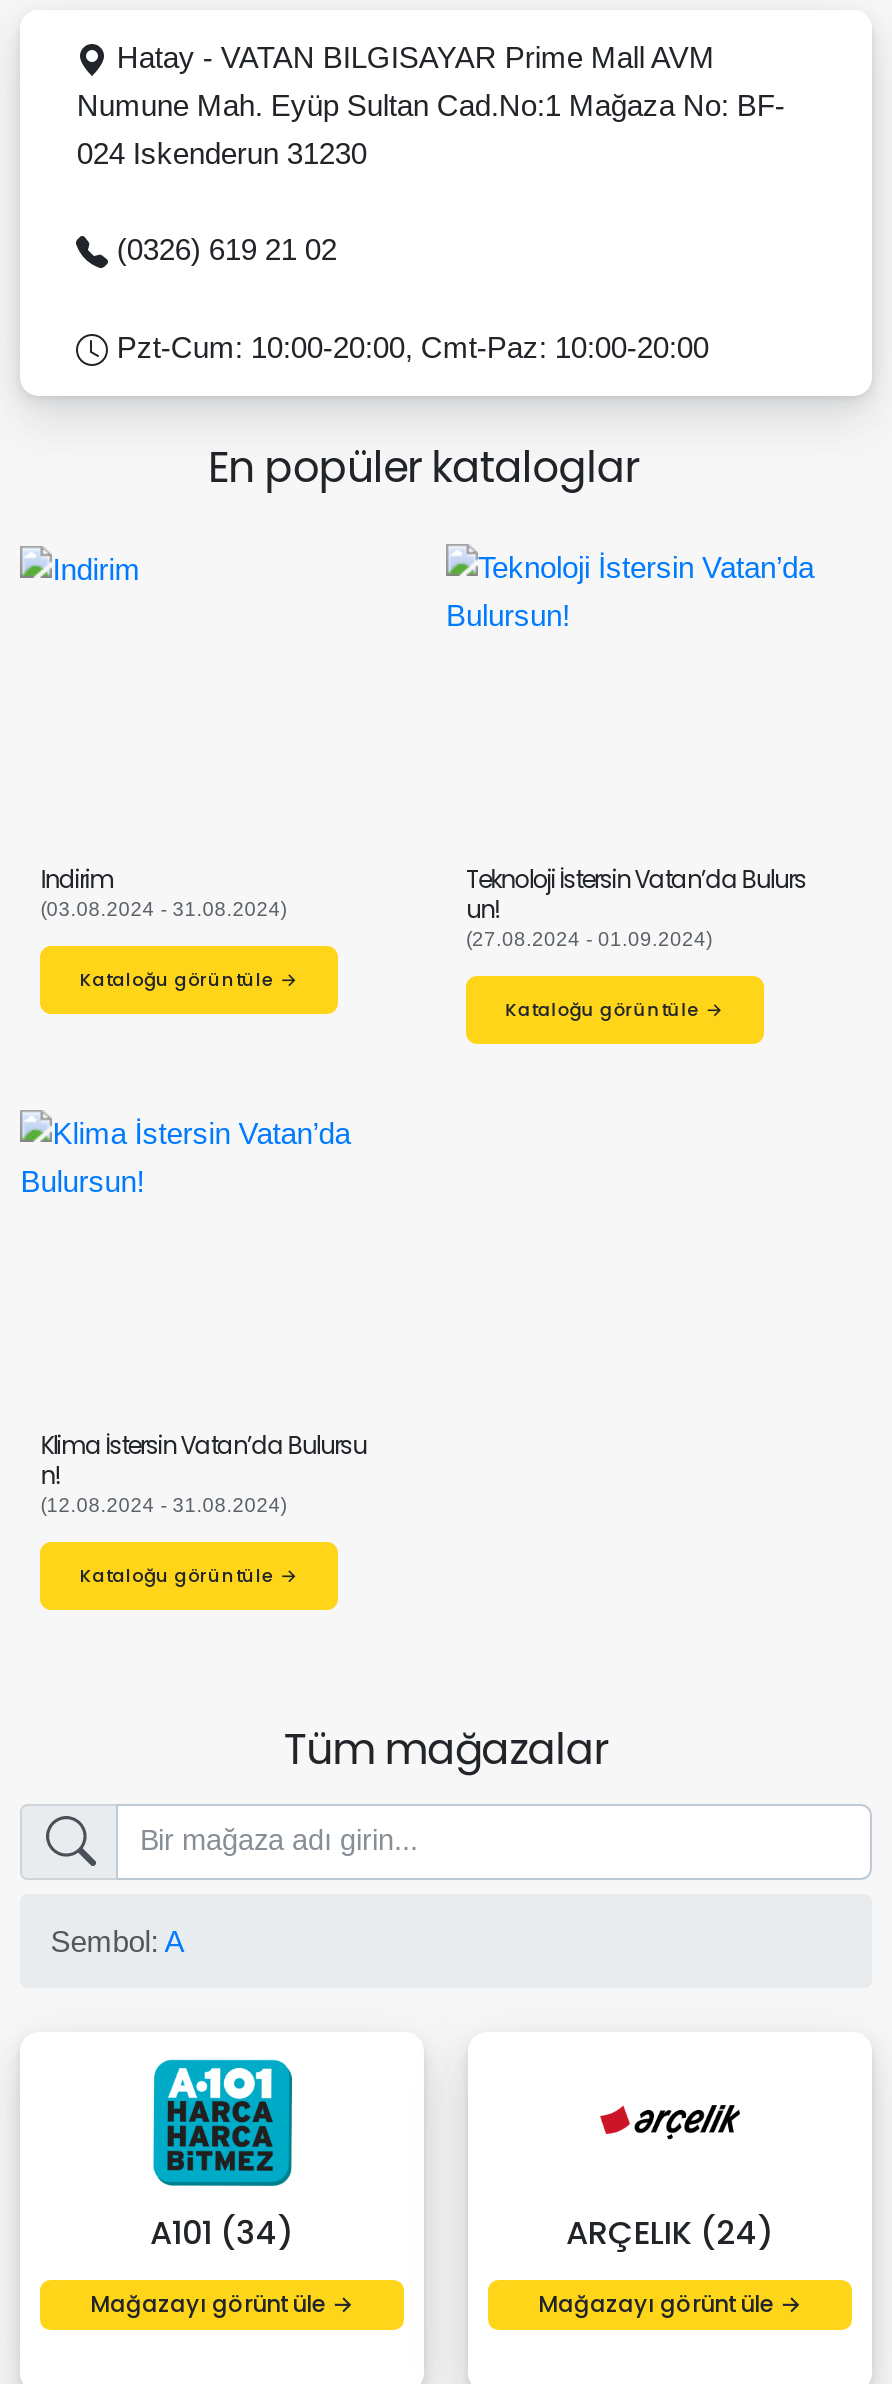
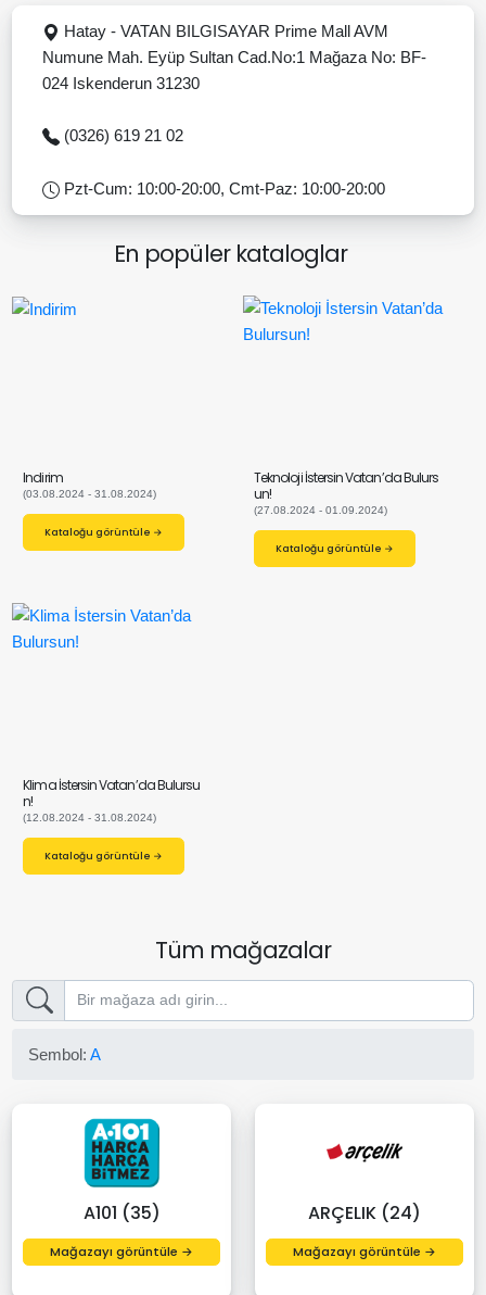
[150,2210,294,2256] A101 (34) -> [83,1200,160,1225] A101 (35)

